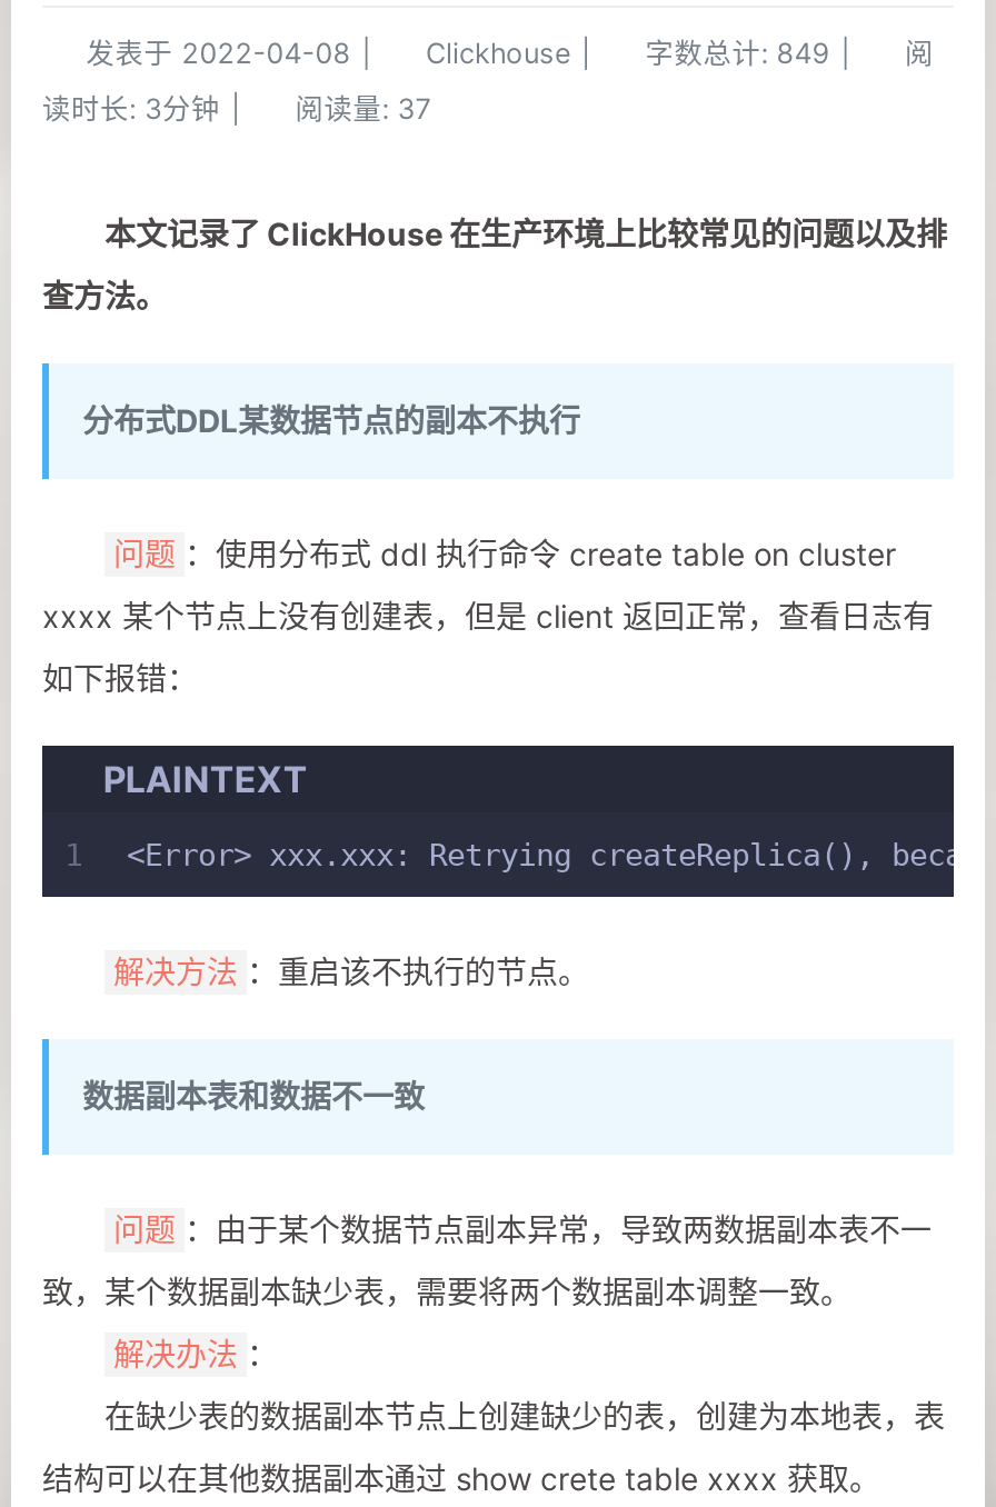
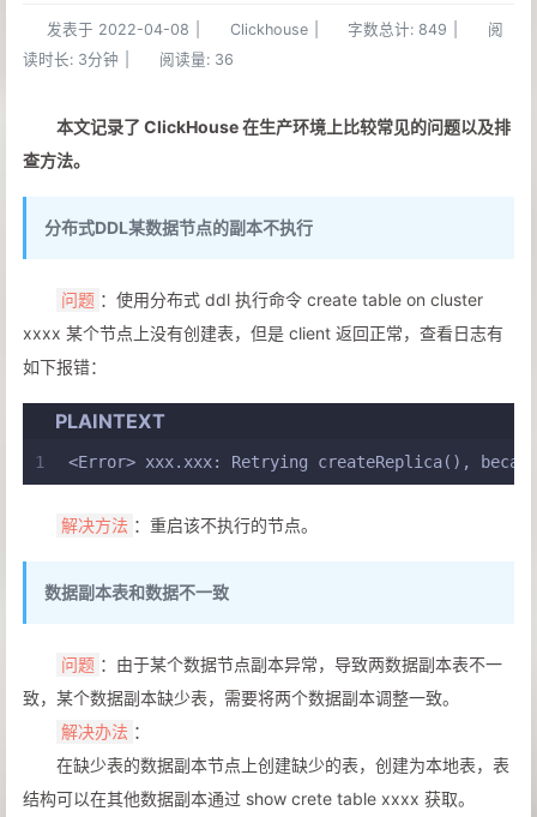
[295,92,431,126] 阅读量: 37 -> [159,50,233,68] 阅读量: 36

